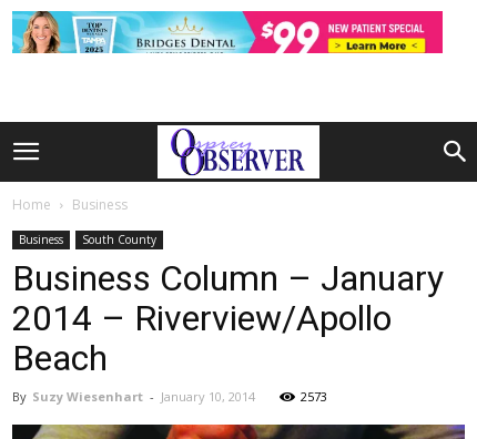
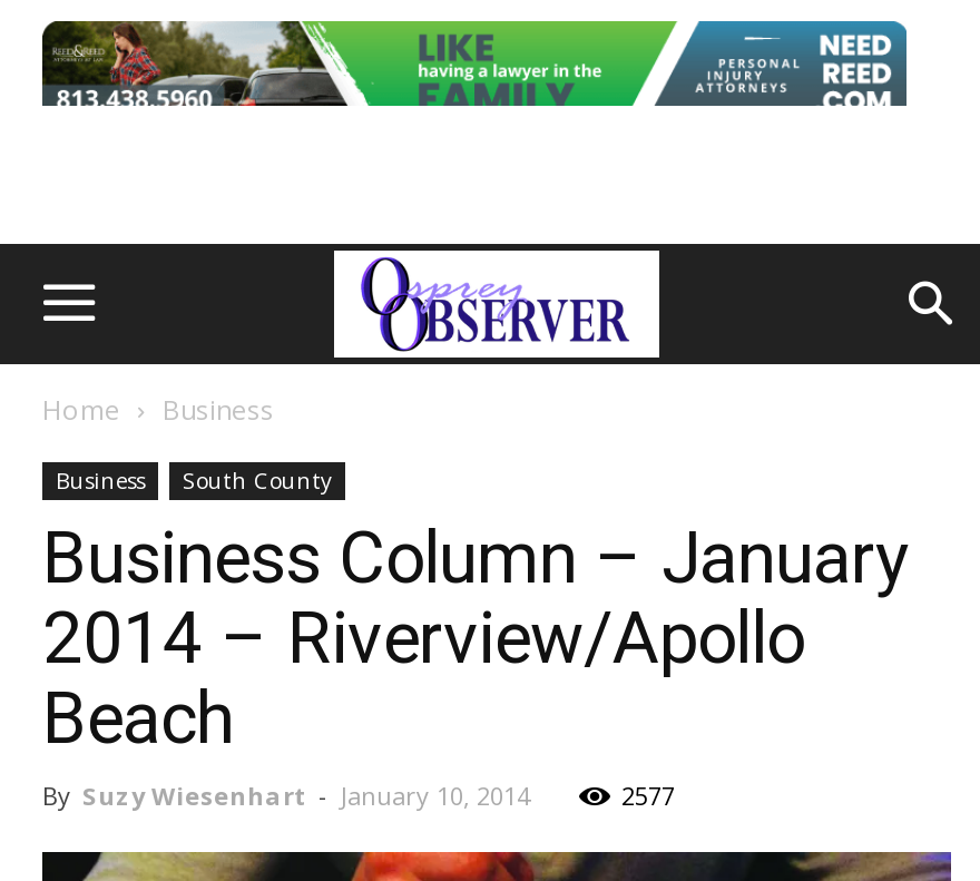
[11,10,444,54] [image] -> [40,19,909,108] [image]
[301,388,327,405] 2573 -> [621,779,675,812] 2577

